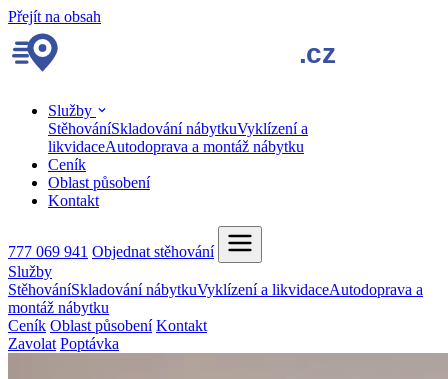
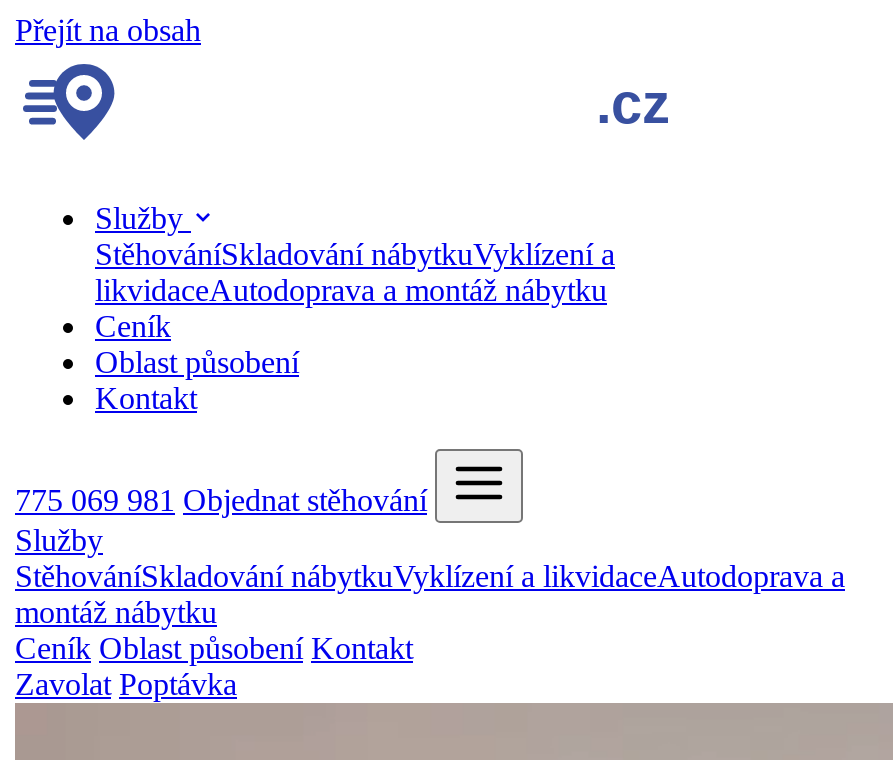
[8,243,214,260] 777 069 941 Objednat stěhování -> [15,483,427,517] 775 069 981 Objednat stěhování

